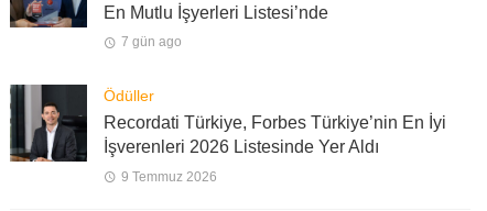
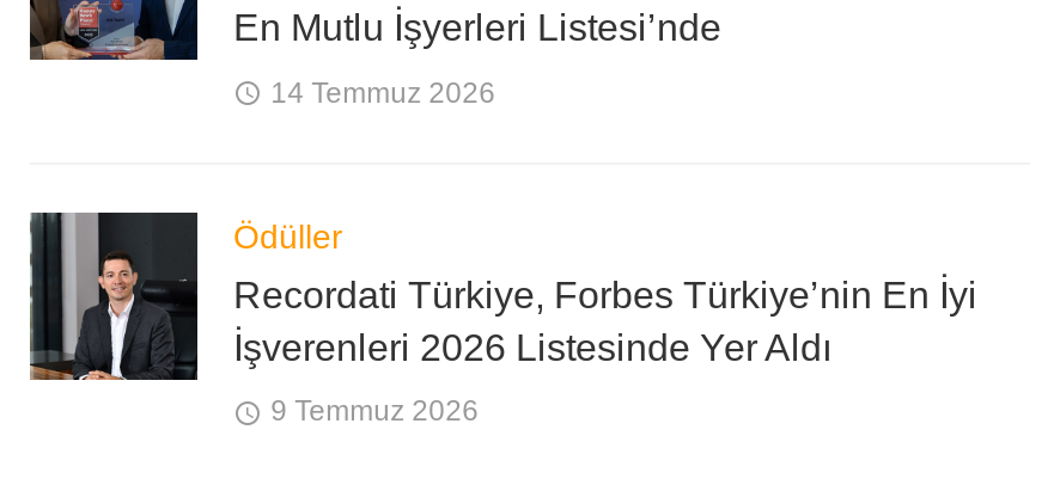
[121,35,181,50] 7 gün ago -> [271,75,496,108] 14 Temmuz 2026

